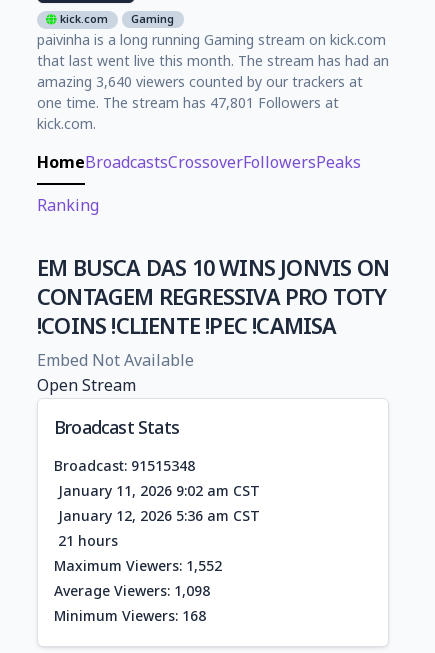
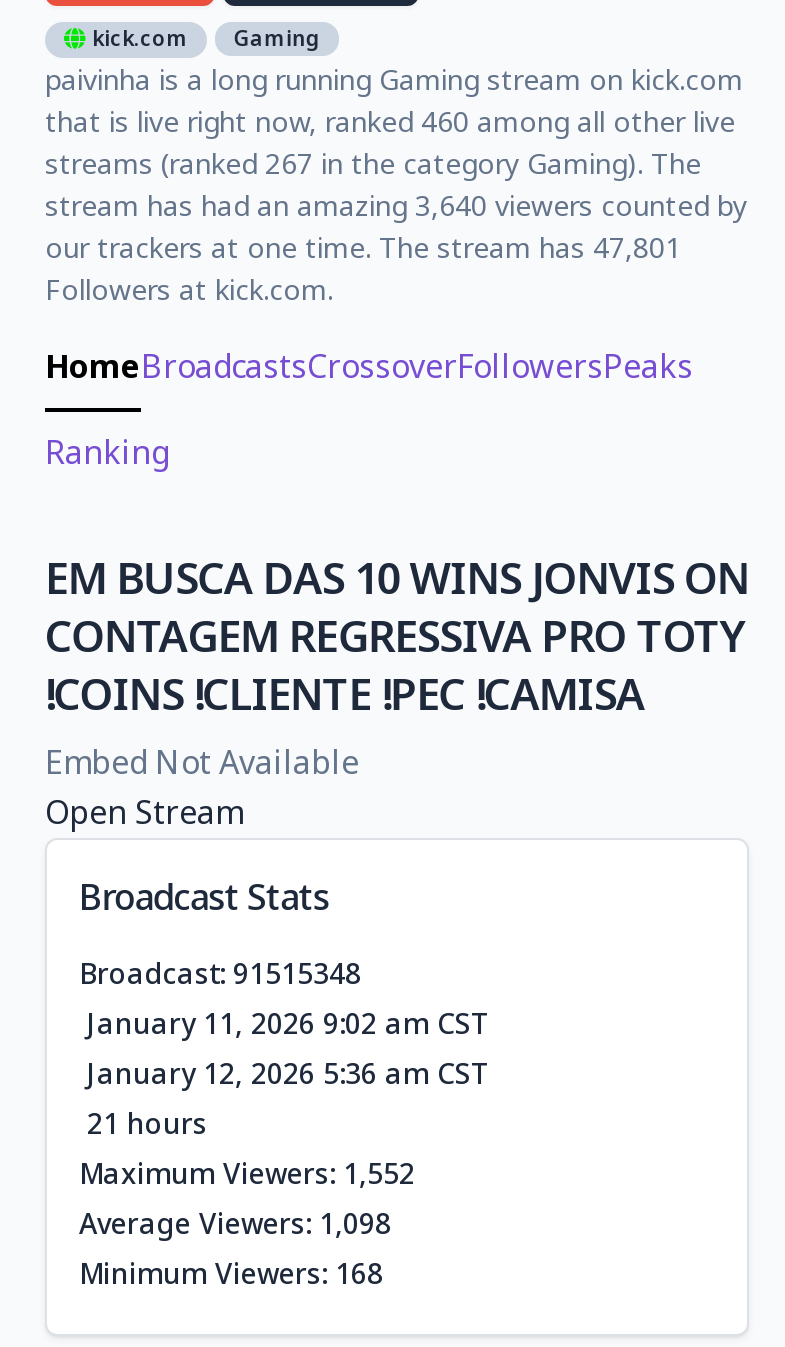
[37,51,389,133] that last went live this month. The stream has had an | amazing 3,640 viewers counted by our trackers at | one time. The stream has 47,801 Followers at | kick.com. -> [45,102,747,308] that is live right now, ranked 460 among all other live | streams (ranked 267 in the category Gaming). The | stream has had an amazing 3,640 viewers counted by | our trackers at one time. The stream has 47,801 | Followers at kick.com.

